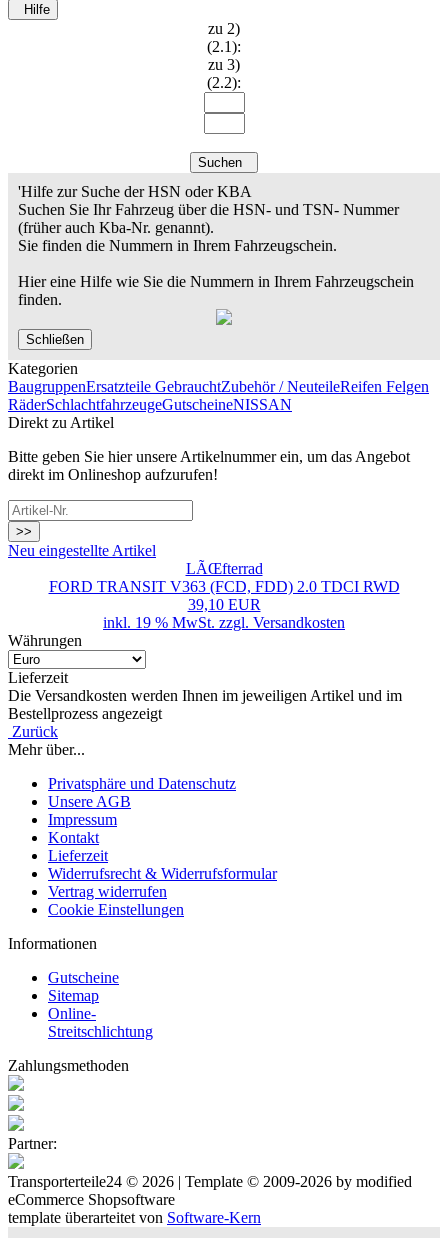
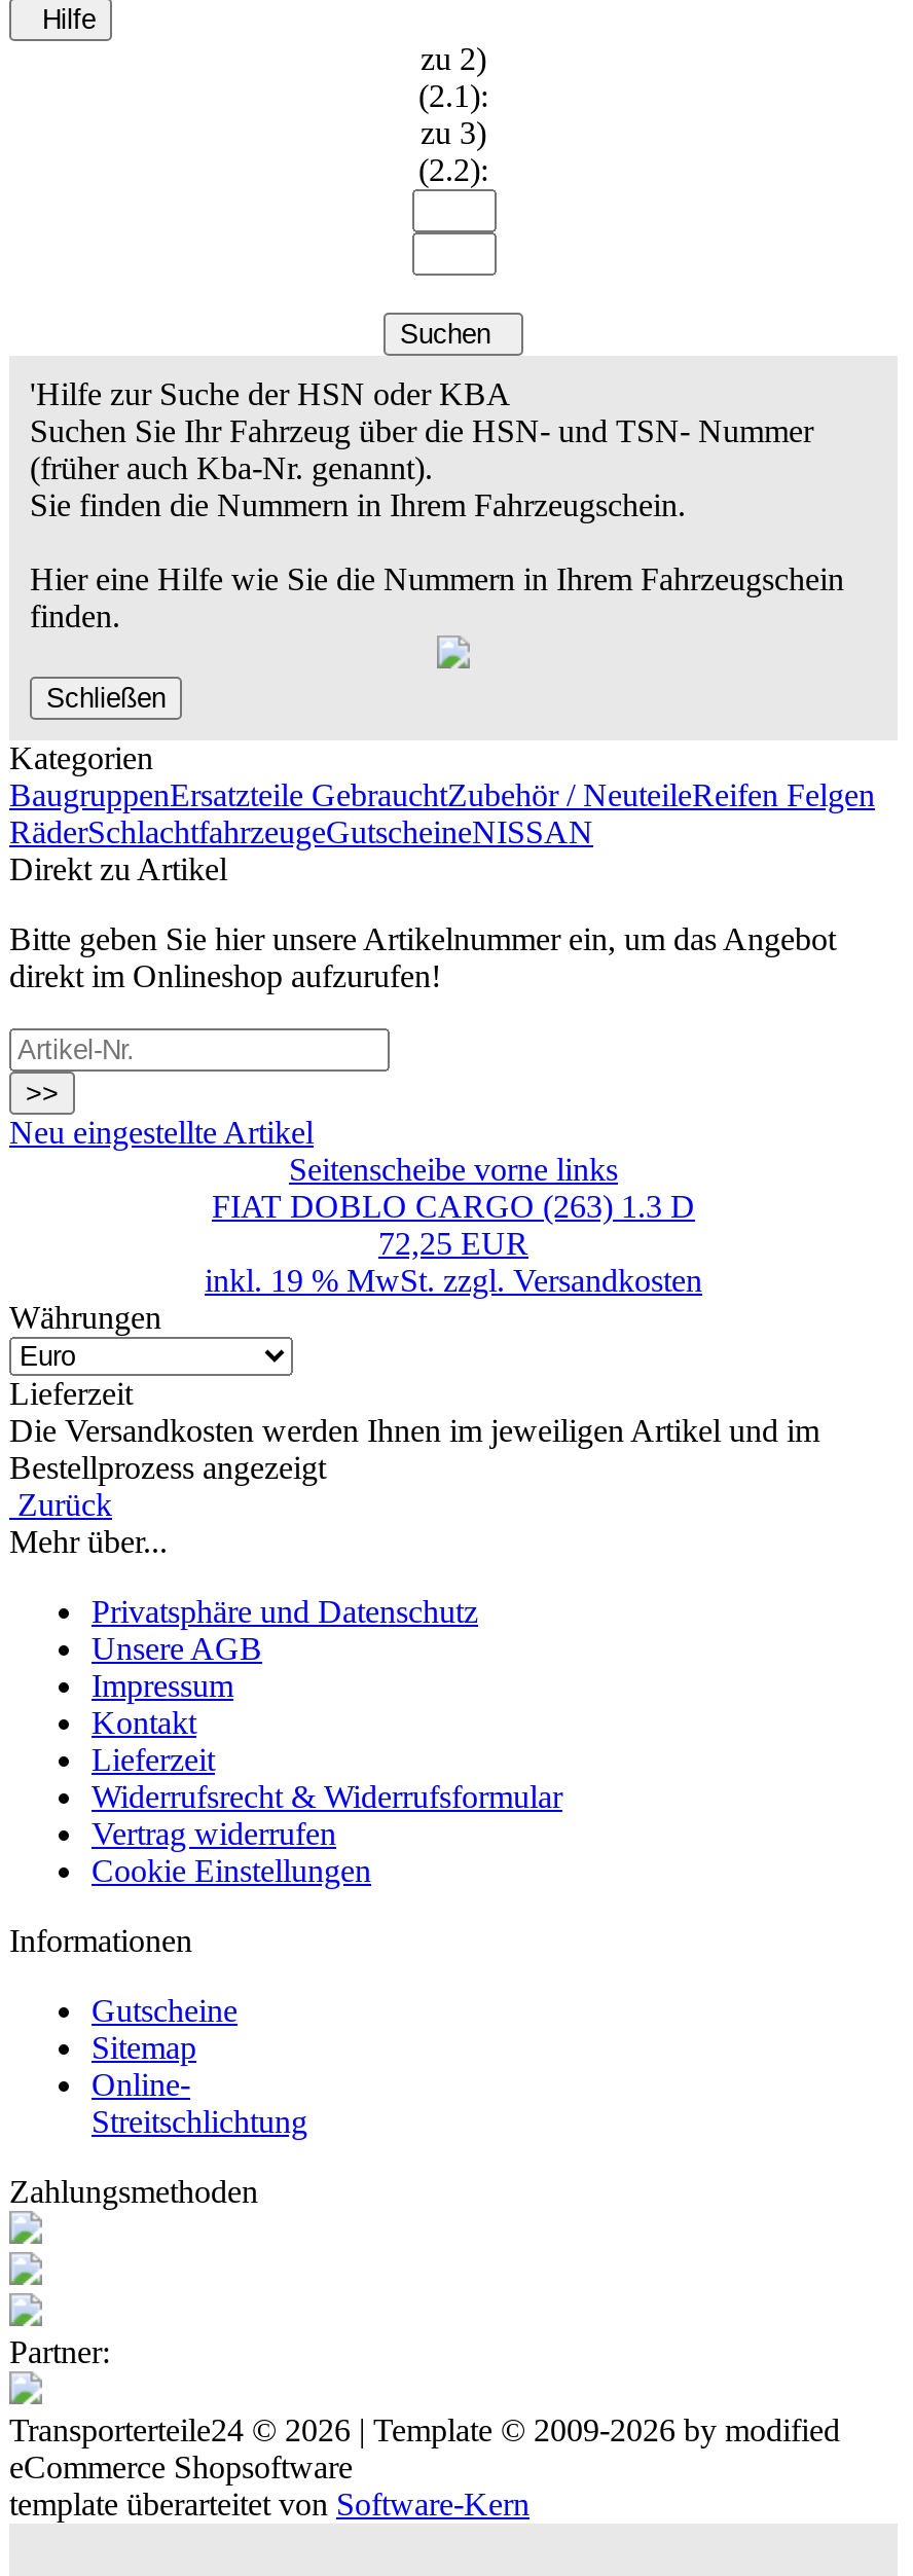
[48,560,399,613] LÃŒfterrad | FORD TRANSIT V363 (FCD, FDD) 2.0 TDCI RWD | 39,10 EUR -> [212,1152,695,1261] Seitenscheibe vorne links | FIAT DOBLO CARGO (263) 1.3 D | 72,25 EUR

